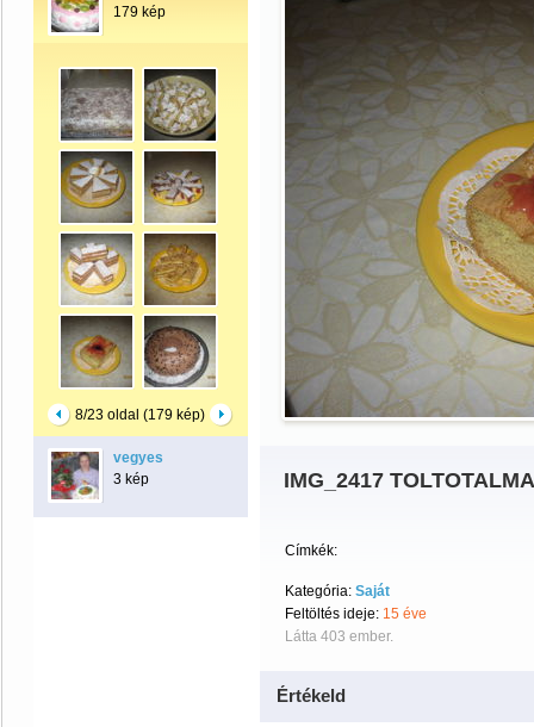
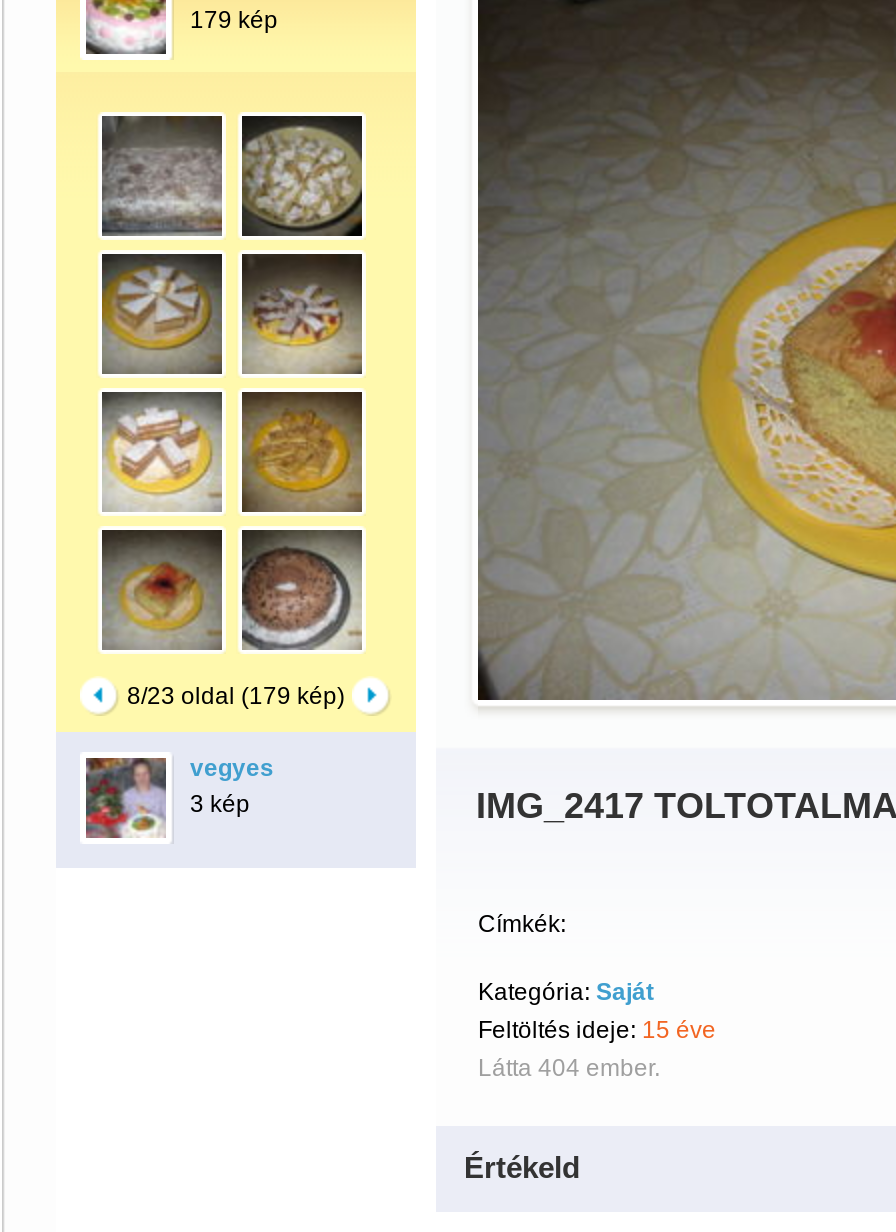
[285,628,393,645] Látta 403 ember. -> [478,1054,660,1082] Látta 404 ember.

